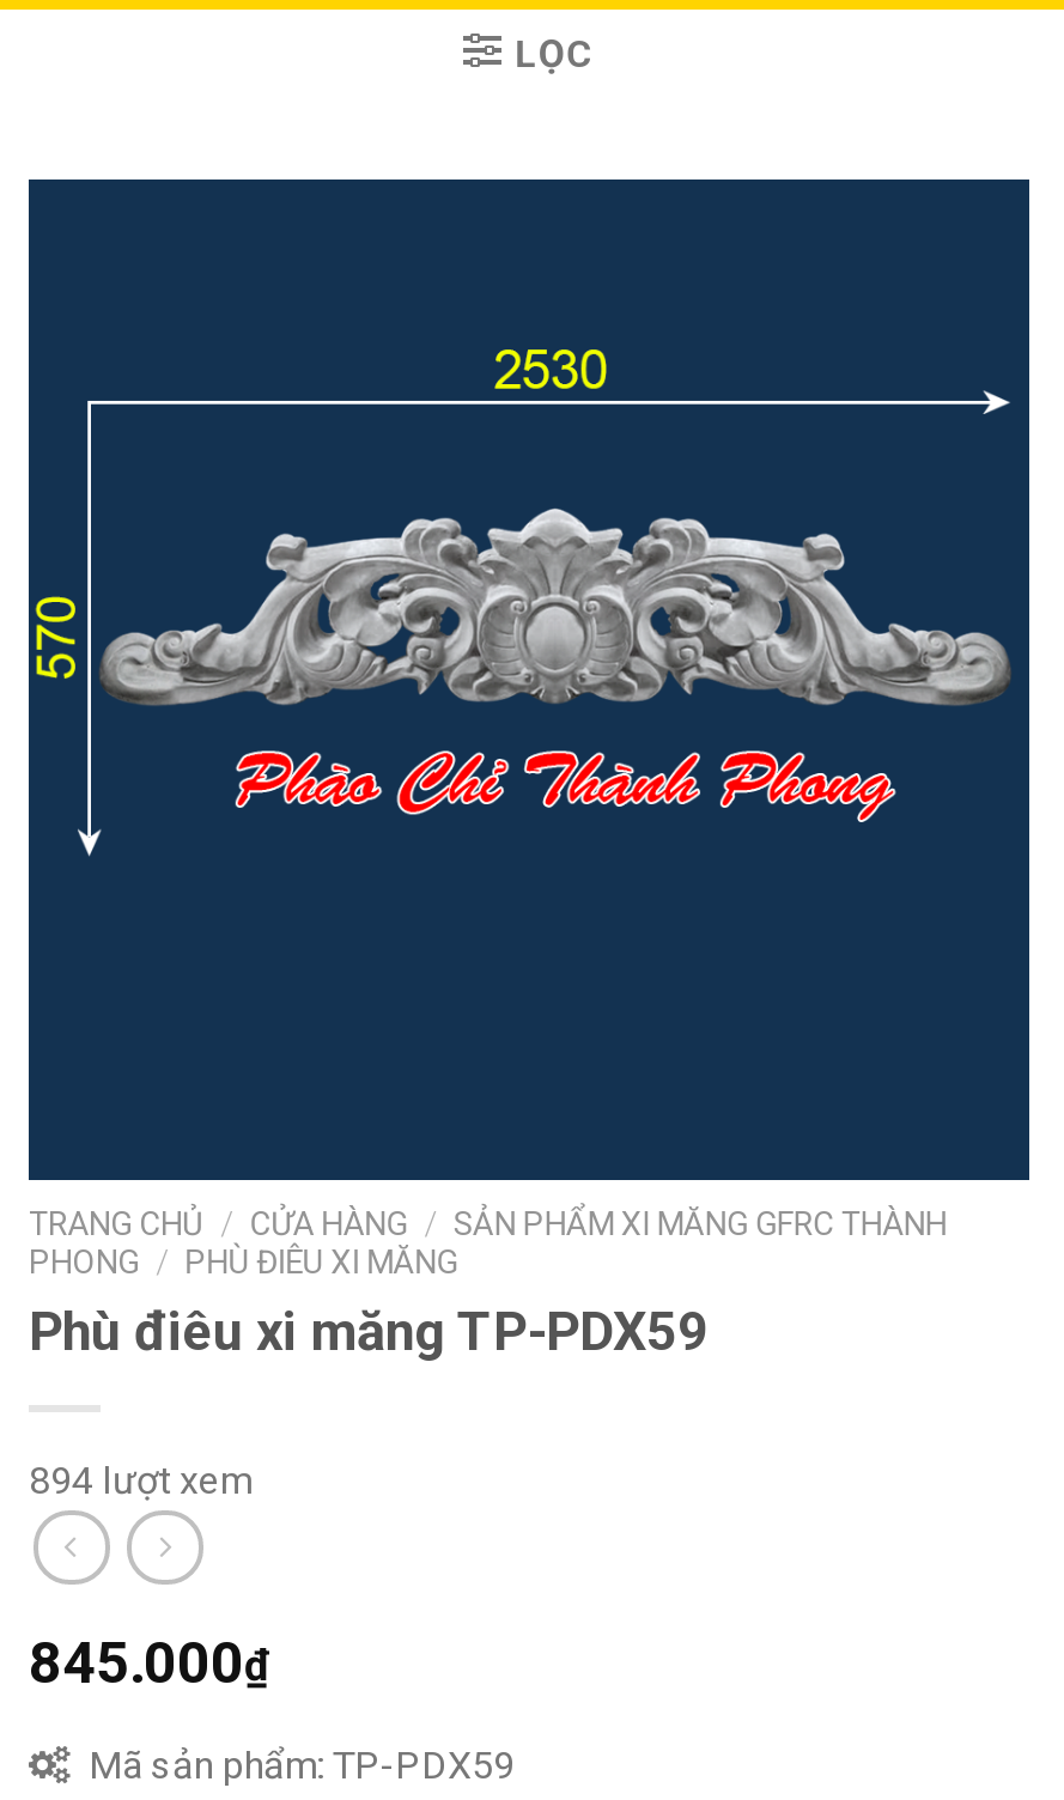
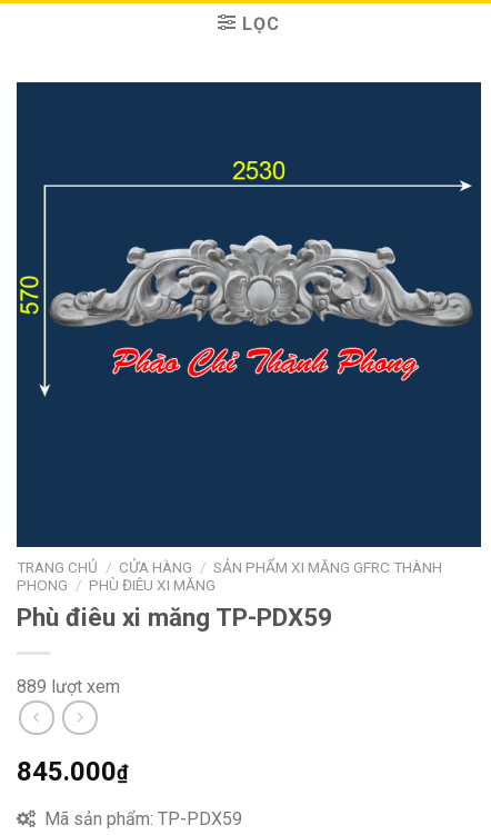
[29,1457,251,1503] 894 lượt xem -> [17,676,120,697] 889 lượt xem

